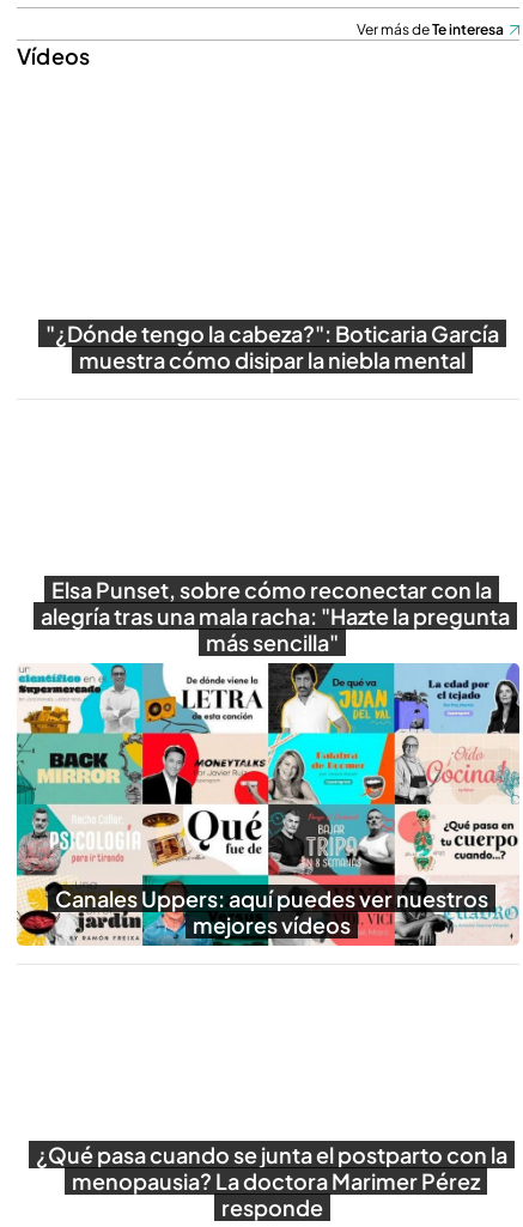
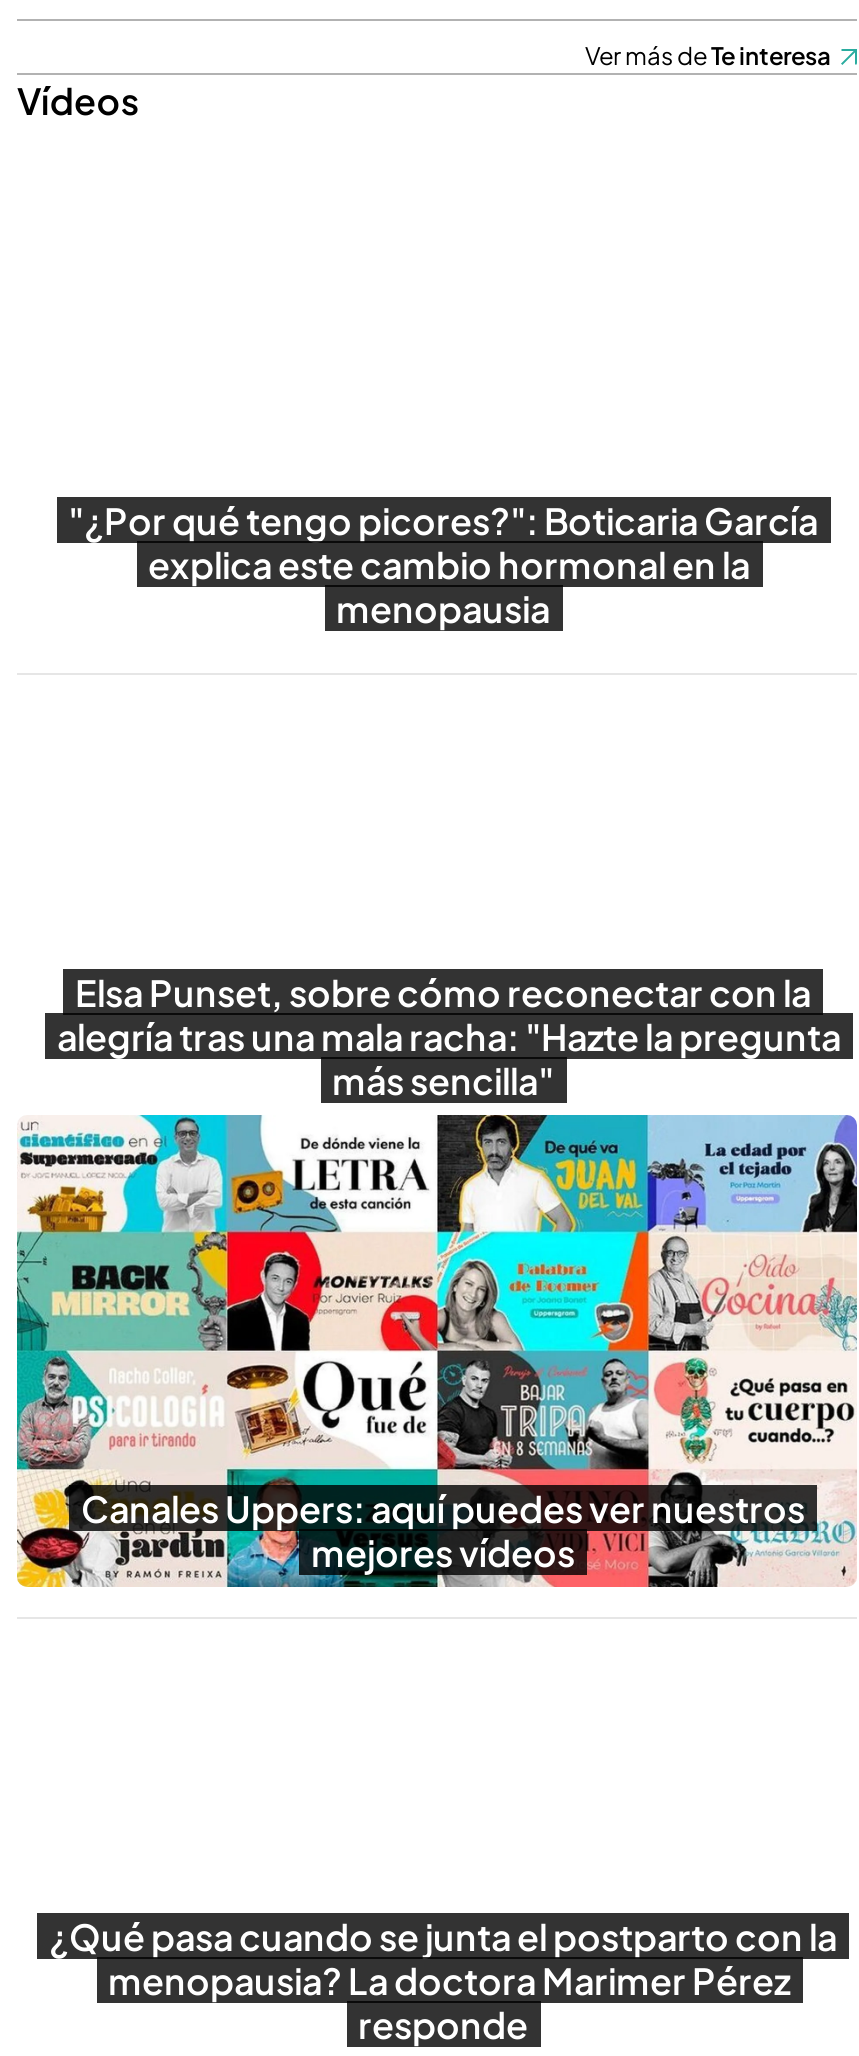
[45,319,498,373] "¿Dónde tengo la cabeza?": Boticaria García | muestra cómo disipar la niebla mental -> [68,496,818,630] "¿Por qué tengo picores?": Boticaria García | explica este cambio hormonal en la | menopausia

